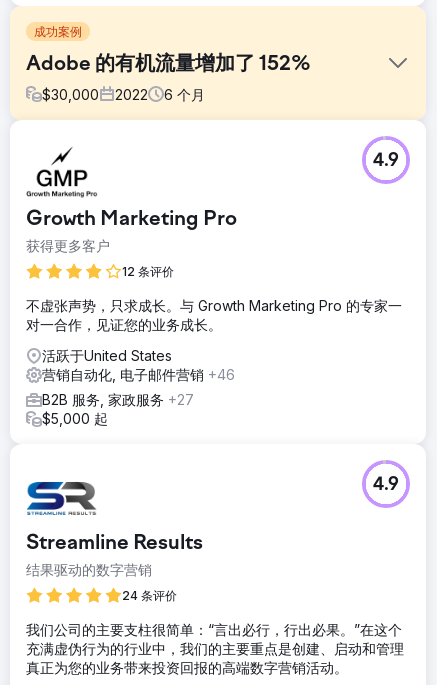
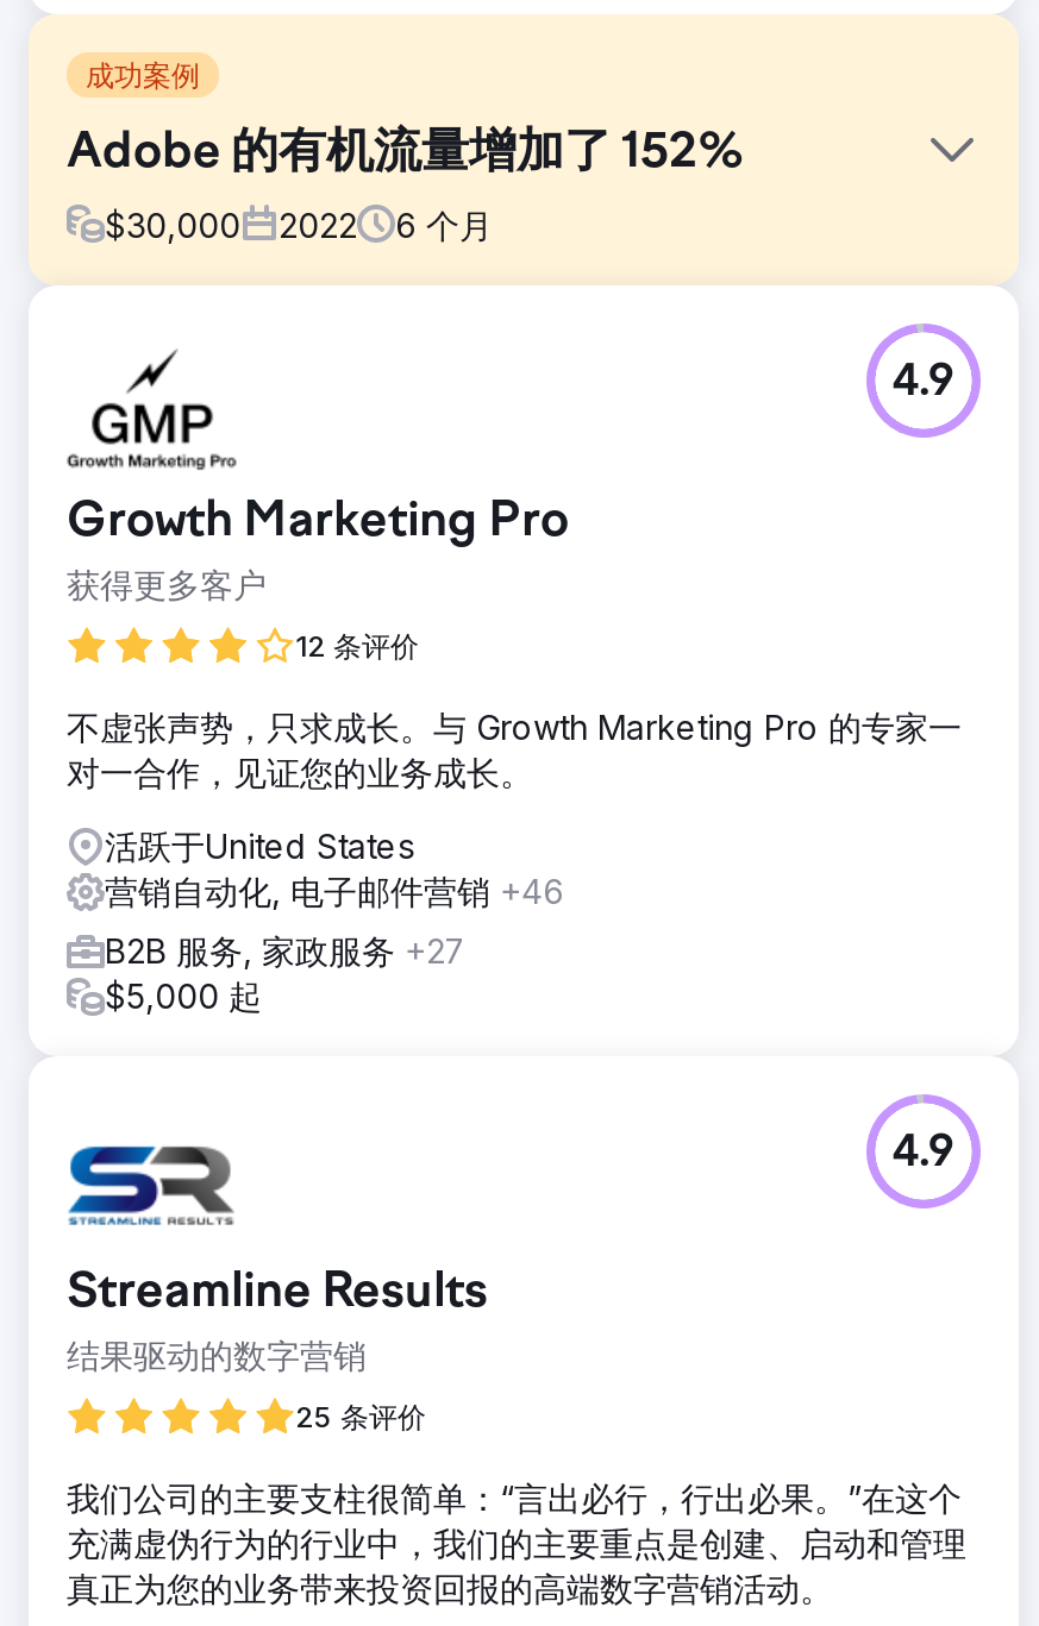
[122,588,177,603] 24 条评价 -> [295,1398,426,1434] 25 条评价

